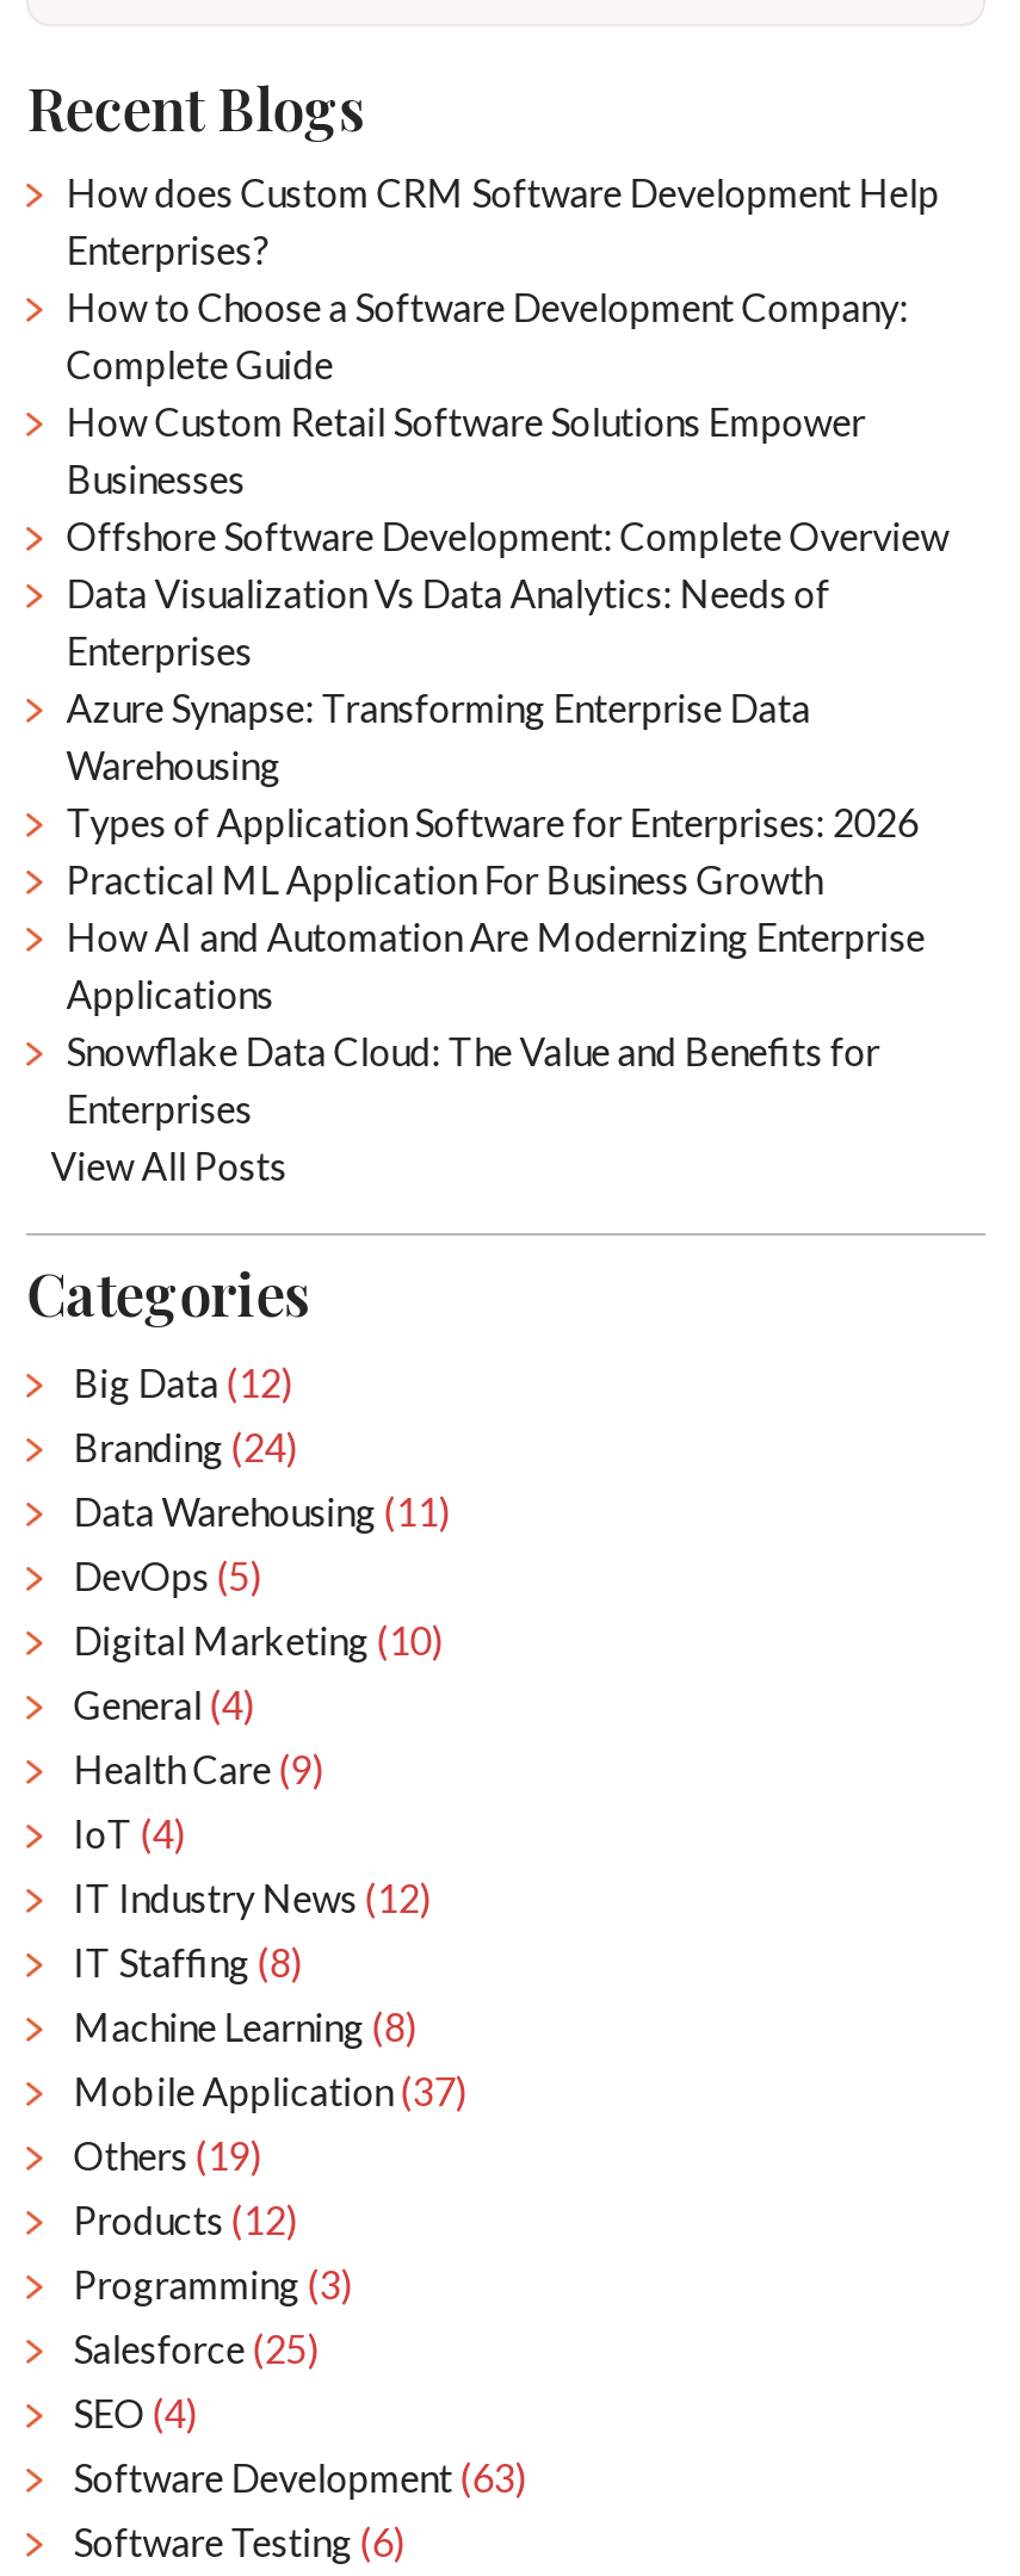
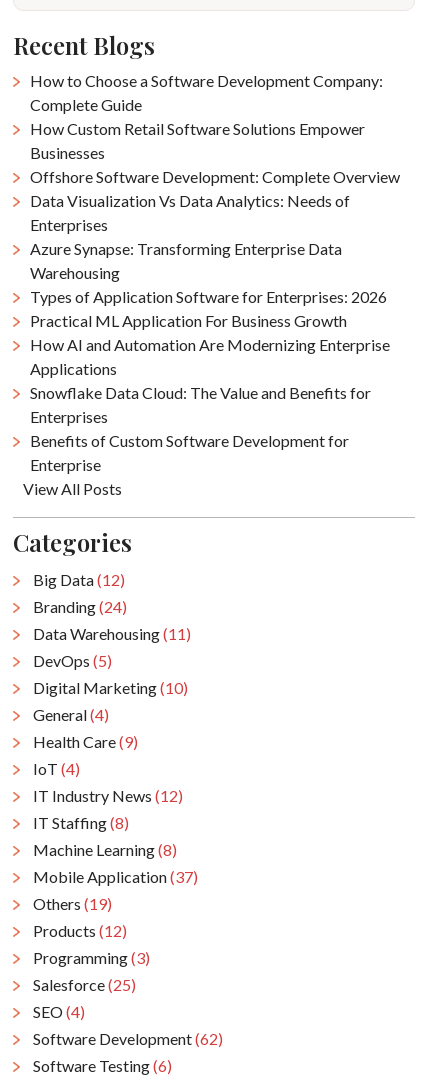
[66,169,939,272] How does Custom CRM Software Development Help | Enterprises? -> none
moved [66,284,949,1131] -> [30,71,400,426]: How to Choose a Software Development Company: | Complete Guide | How Custom Retail Software Solutions Empower | ... | Snowflake Data Cloud: The Value and Benefits for | Enterprises
none -> [30,431,349,474] Benefits of Custom Software Development for | Enterprise
[73,2454,527,2500] Software Development (63) -> [33,1029,223,1048] Software Development (62)

